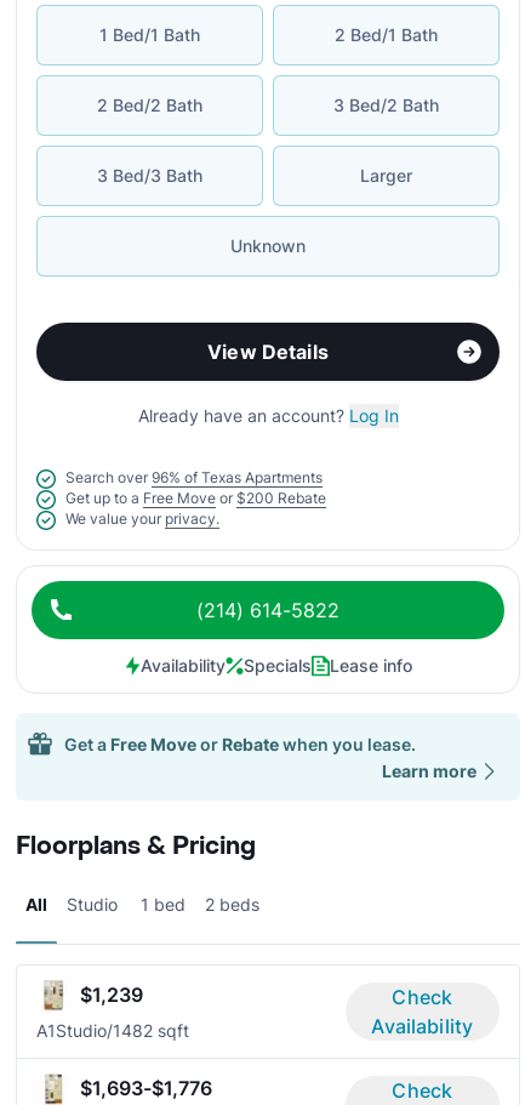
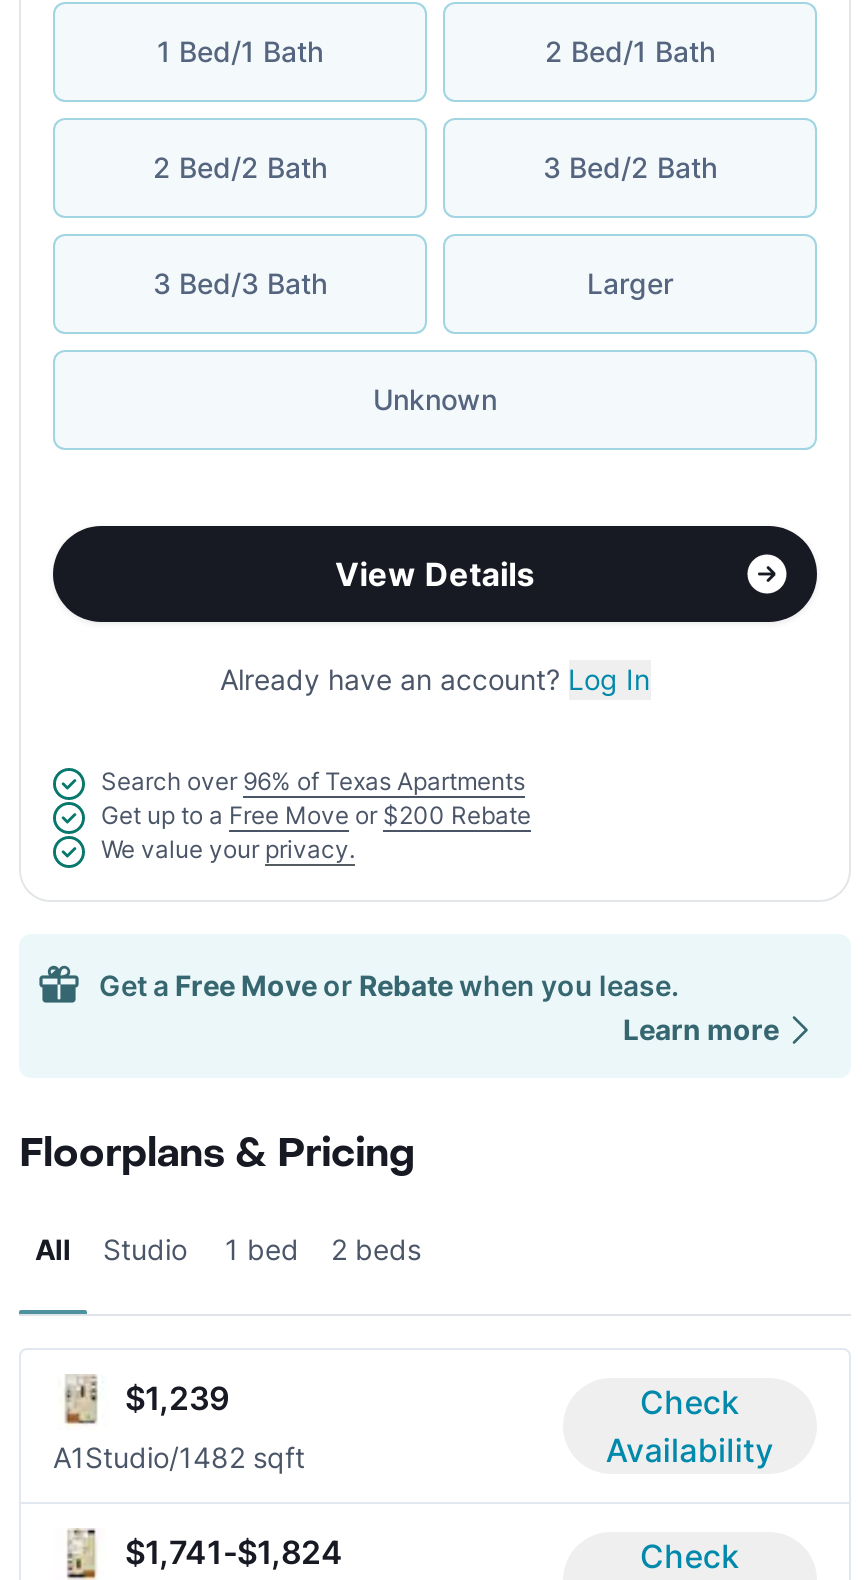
[140,597,412,675] (214) 614-5822 | Availability | Specials | Lease info -> none
[80,1075,212,1100] $1,693-$1,776 -> [125,1531,343,1571] $1,741-$1,824

